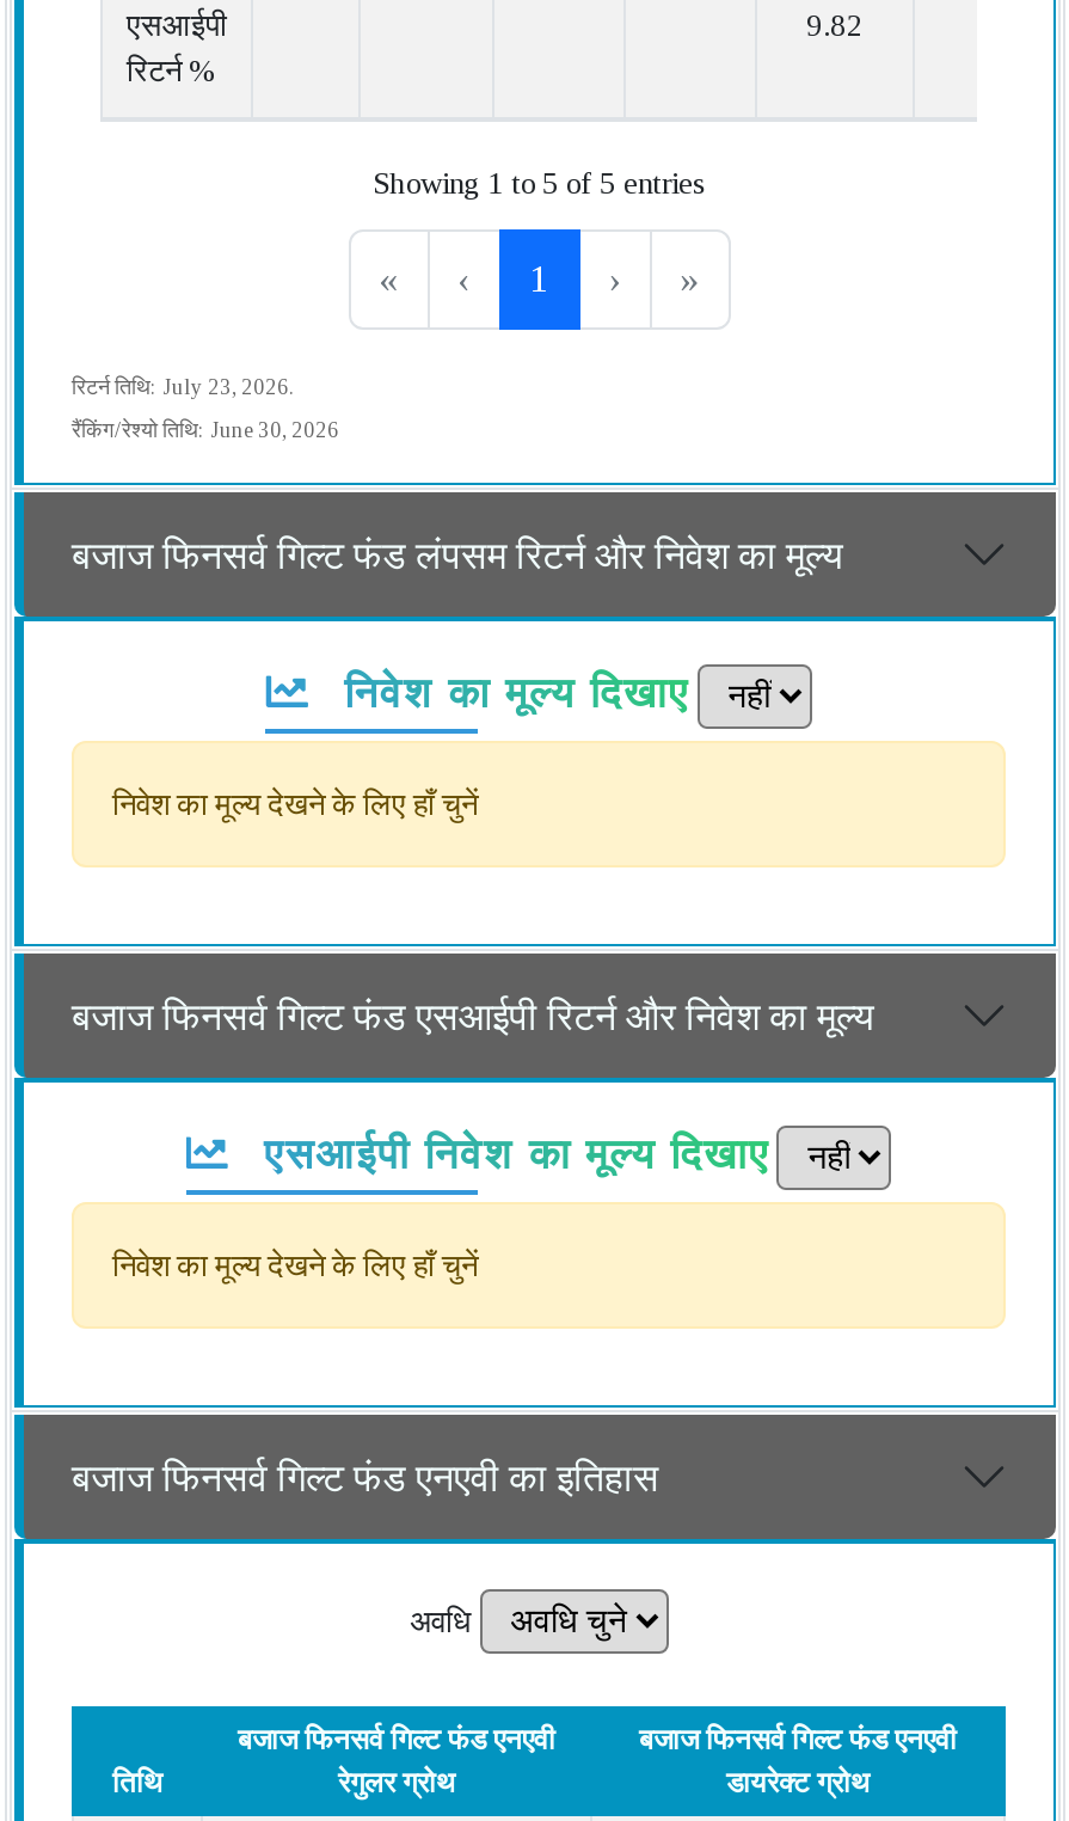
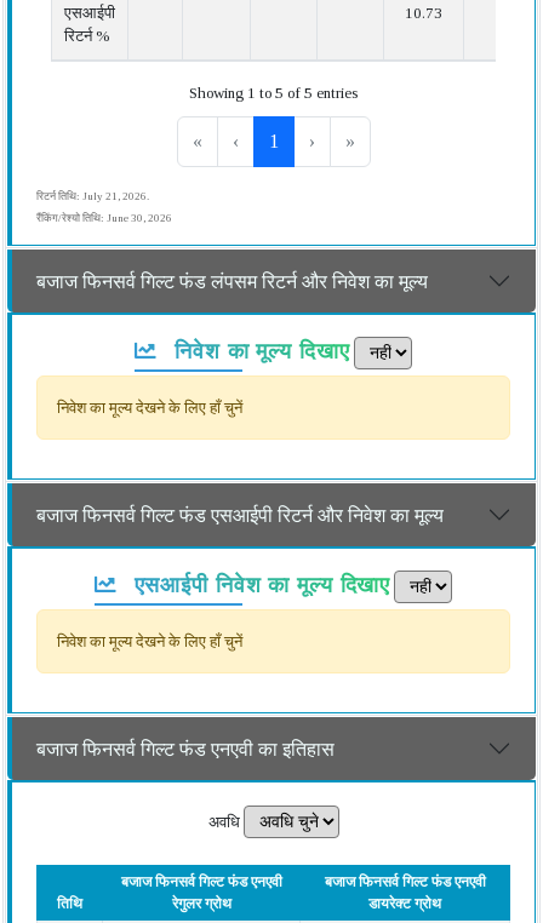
[806,7,864,43] 9.82 -> [405,4,442,22] 10.73
[72,376,294,400] रिटर्न तिथि: July 23, 2026. -> [36,190,149,203] रिटर्न तिथि: July 21, 2026.

